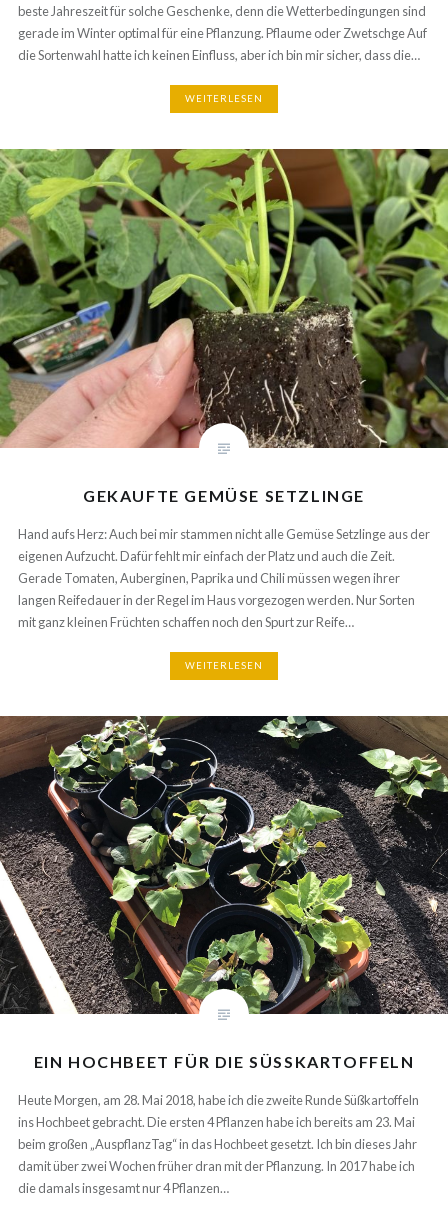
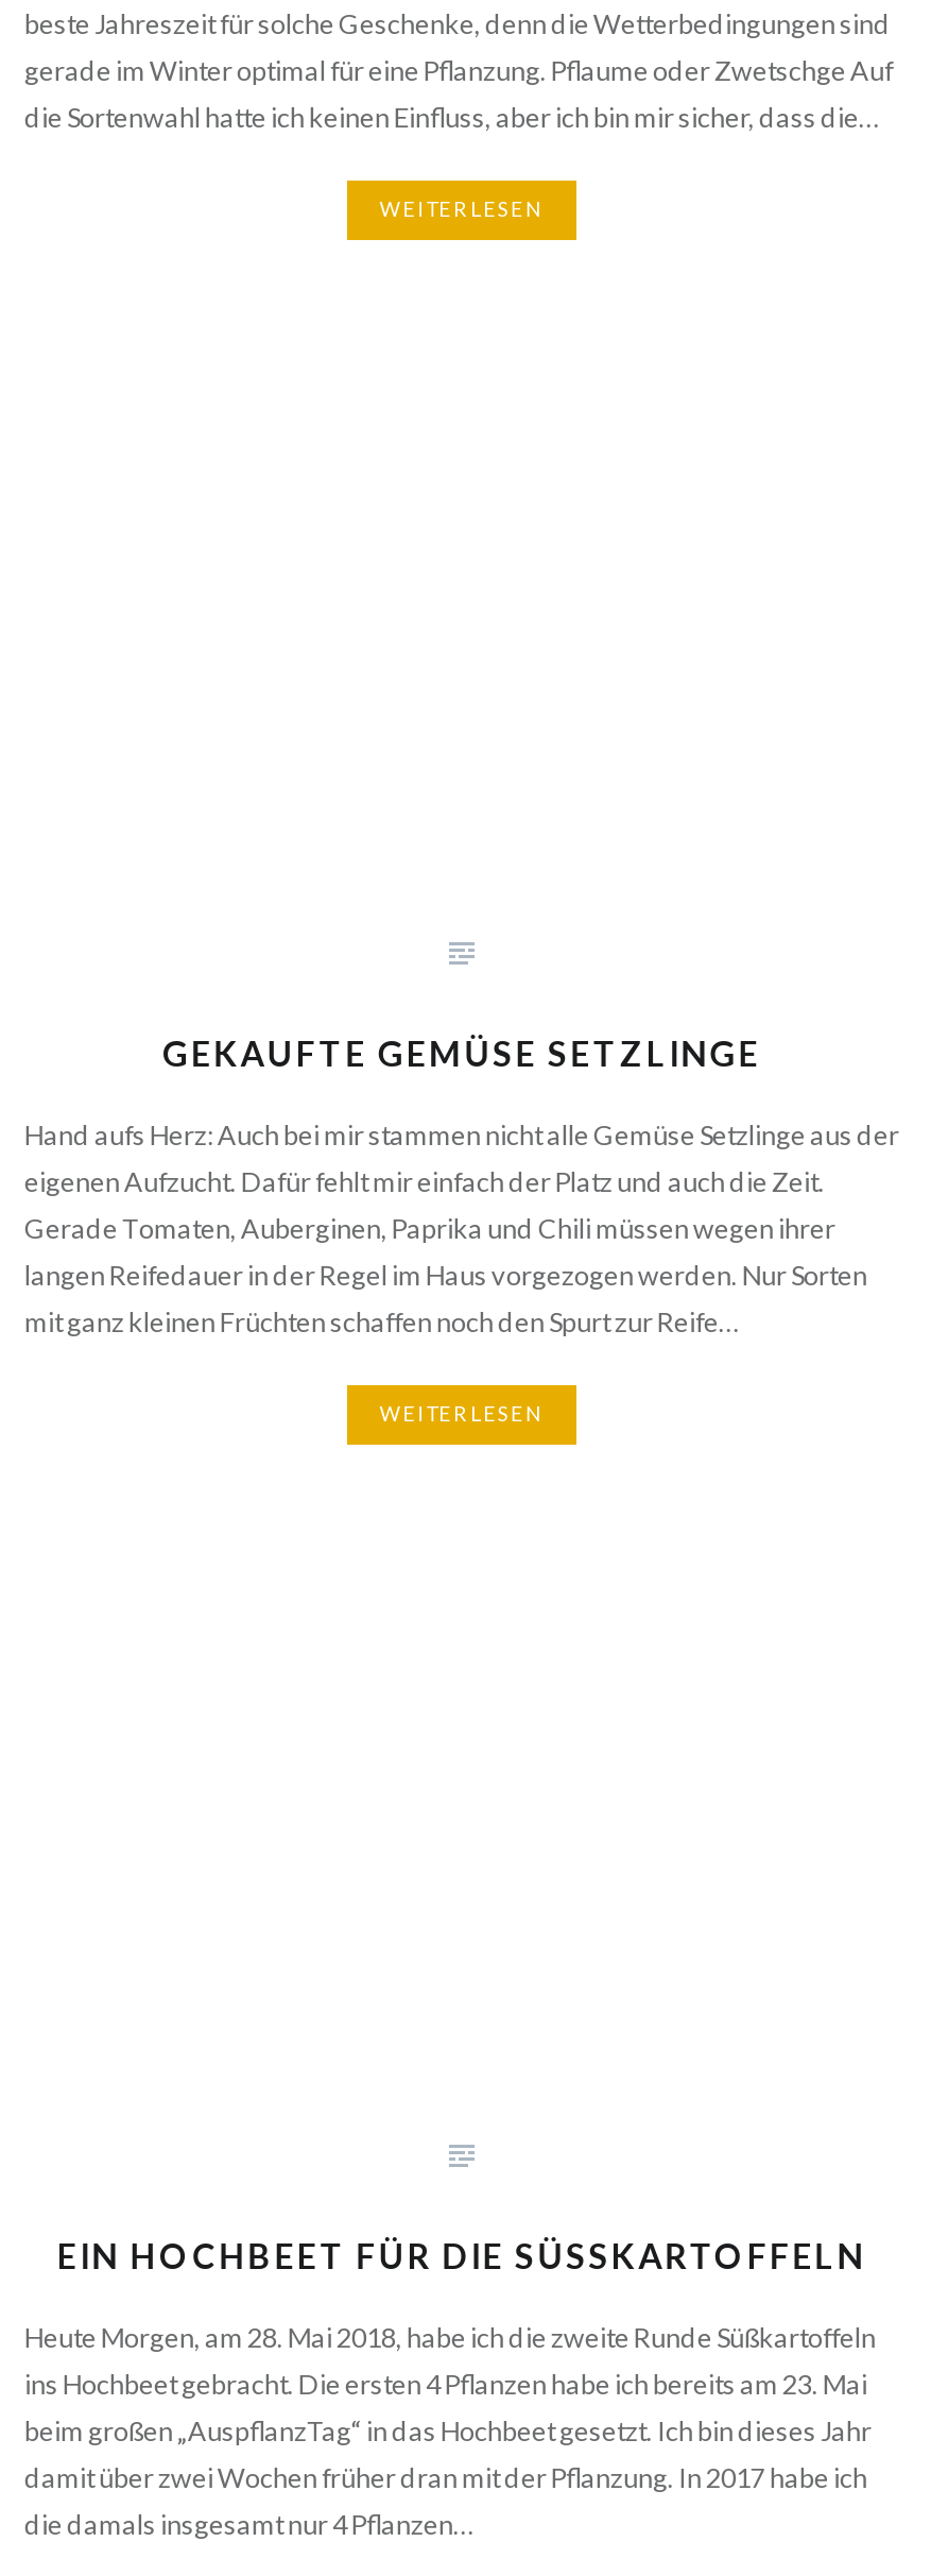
[3,148,445,449] [image] -> none
[3,715,445,1015] [image] -> none

